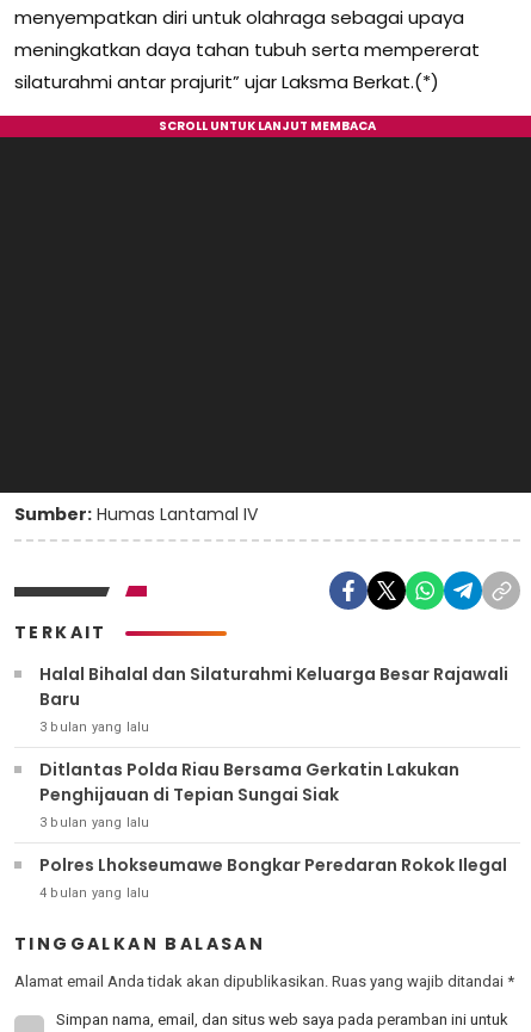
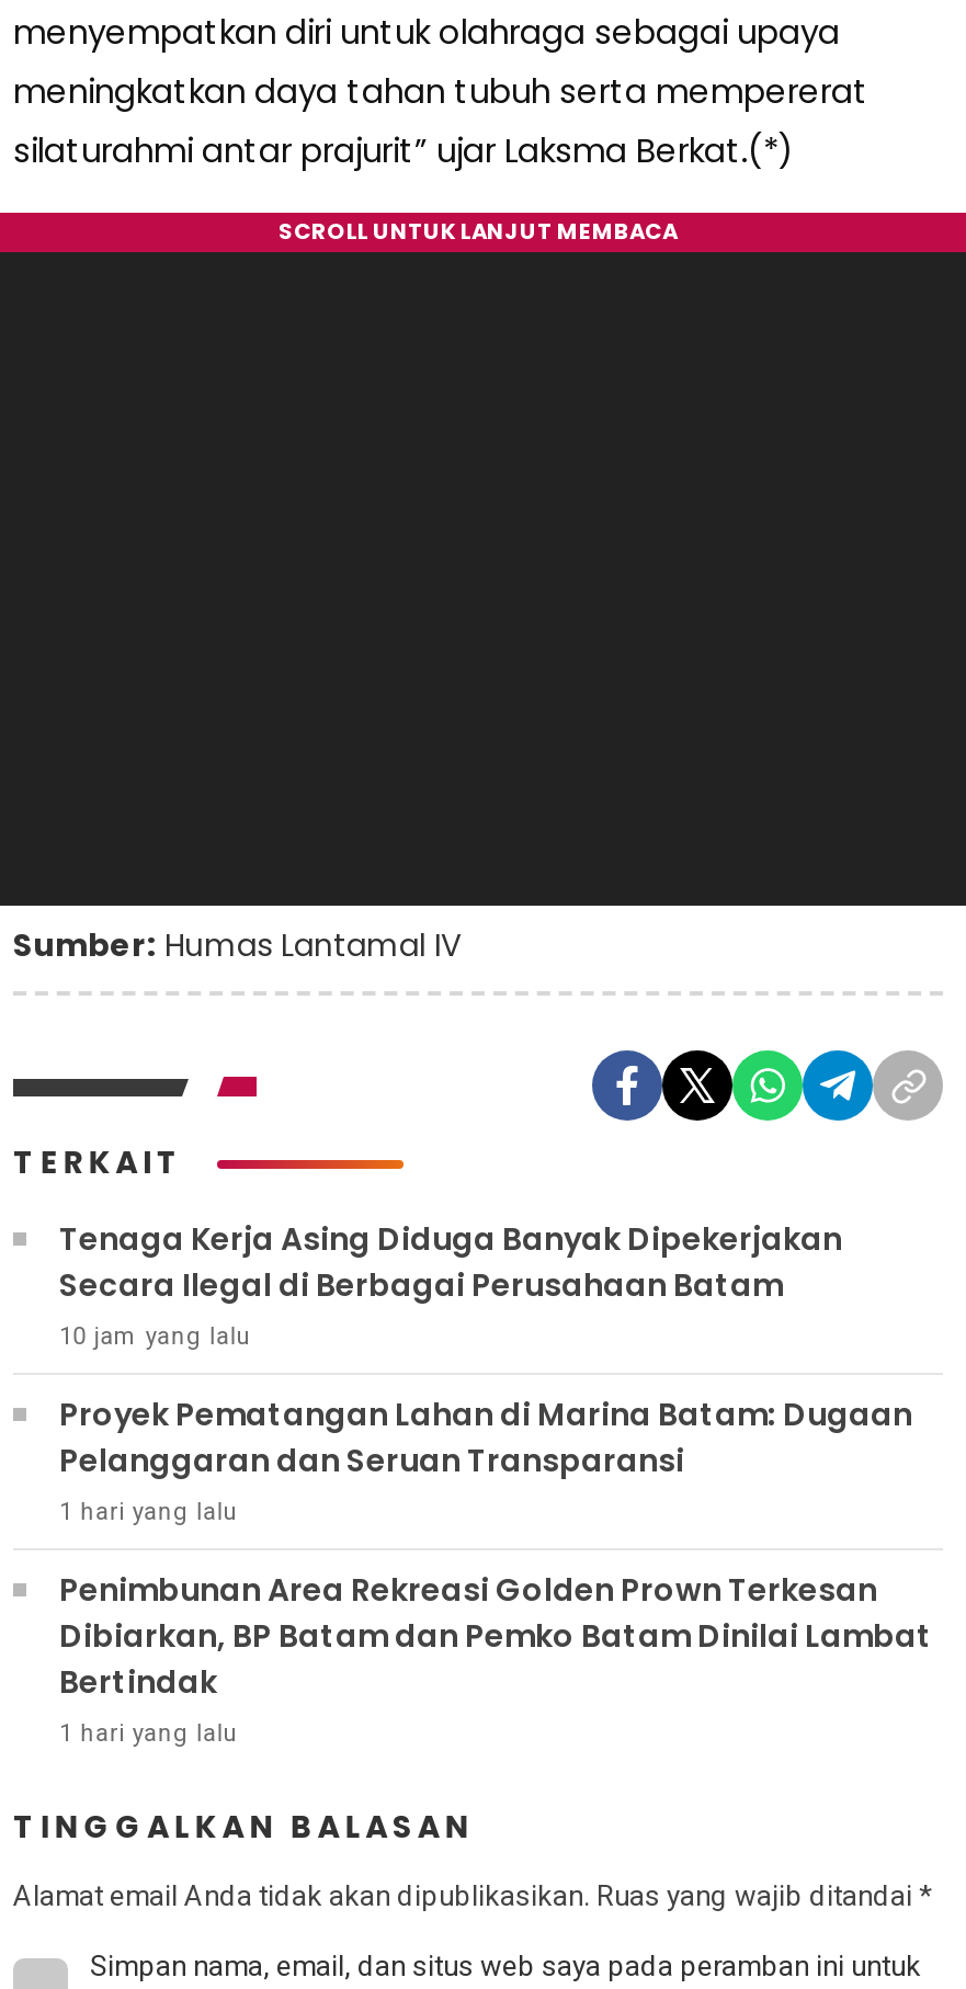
[39,663,508,735] Halal Bihalal dan Silaturahmi Keluarga Besar Rajawali | Baru | 3 bulan yang lalu -> [59,1218,842,1352] Tenaga Kerja Asing Diduga Banyak Dipekerjakan | Secara Ilegal di Berbagai Perusahaan Batam | 10 jam yang lalu
[39,758,459,831] Ditlantas Polda Riau Bersama Gerkatin Lakukan | Penghijauan di Tepian Sungai Siak | 3 bulan yang lalu -> [59,1393,912,1527] Proyek Pematangan Lahan di Marina Batam: Dugaan | Pelanggaran dan Seruan Transparansi | 1 hari yang lalu
[39,853,507,901] Polres Lhokseumawe Bongkar Peredaran Rokok Ilegal | 4 bulan yang lalu -> [59,1569,932,1748] Penimbunan Area Rekreasi Golden Prown Terkesan | Dibiarkan, BP Batam dan Pemko Batam Dinilai Lambat | Bertindak | 1 hari yang lalu

